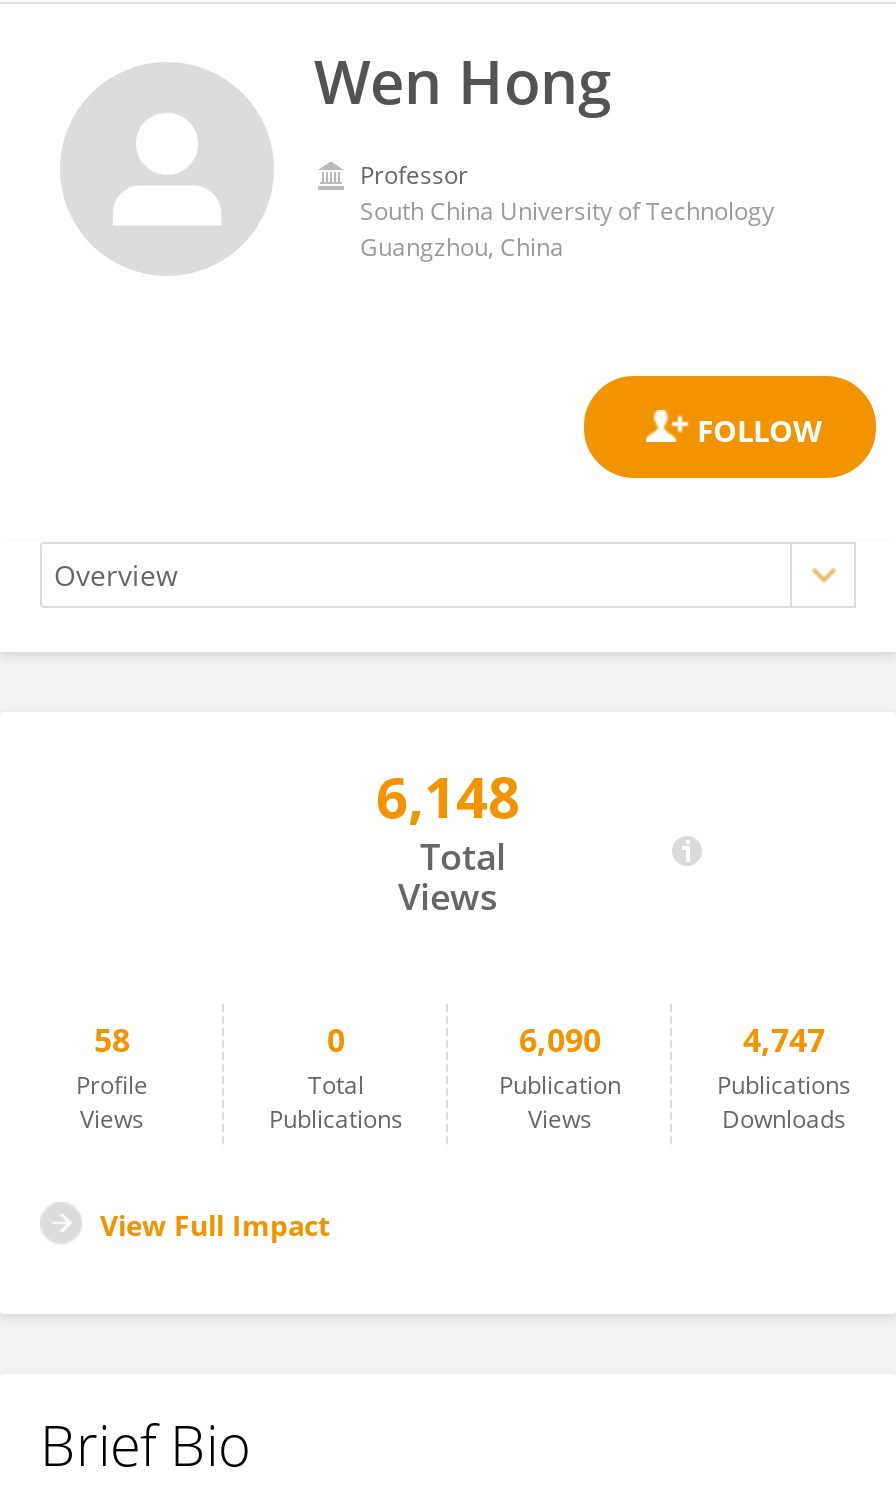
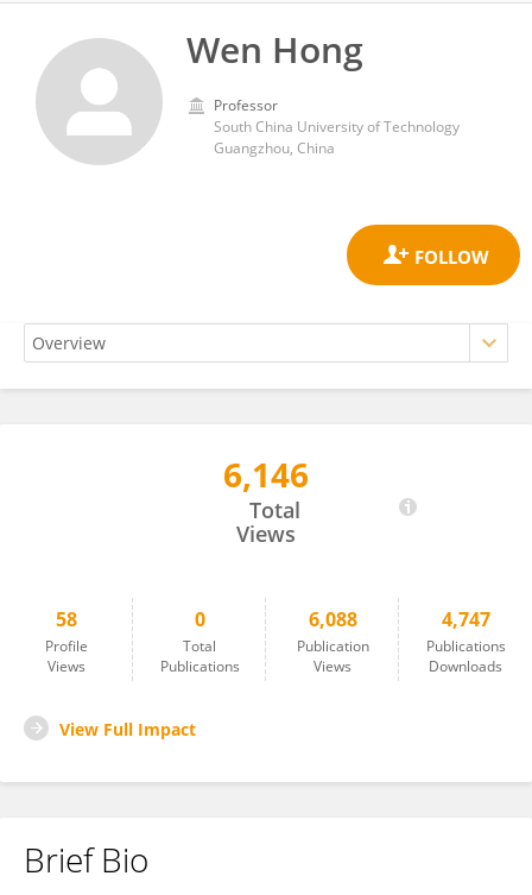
[376,758,520,834] 6,148 -> [223,452,309,497] 6,146
[519,1018,601,1062] 6,090 -> [308,606,357,632] 6,088

